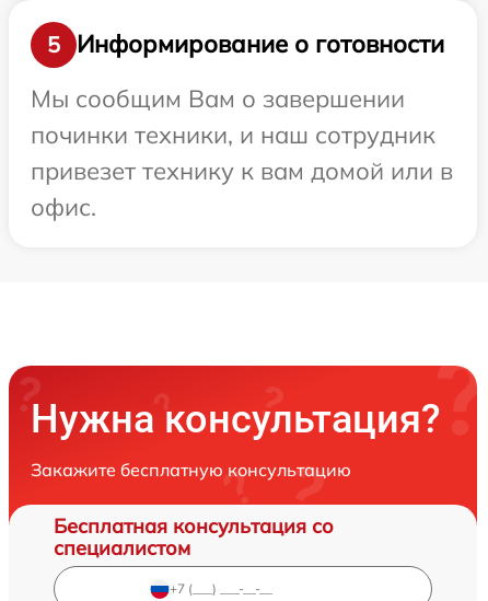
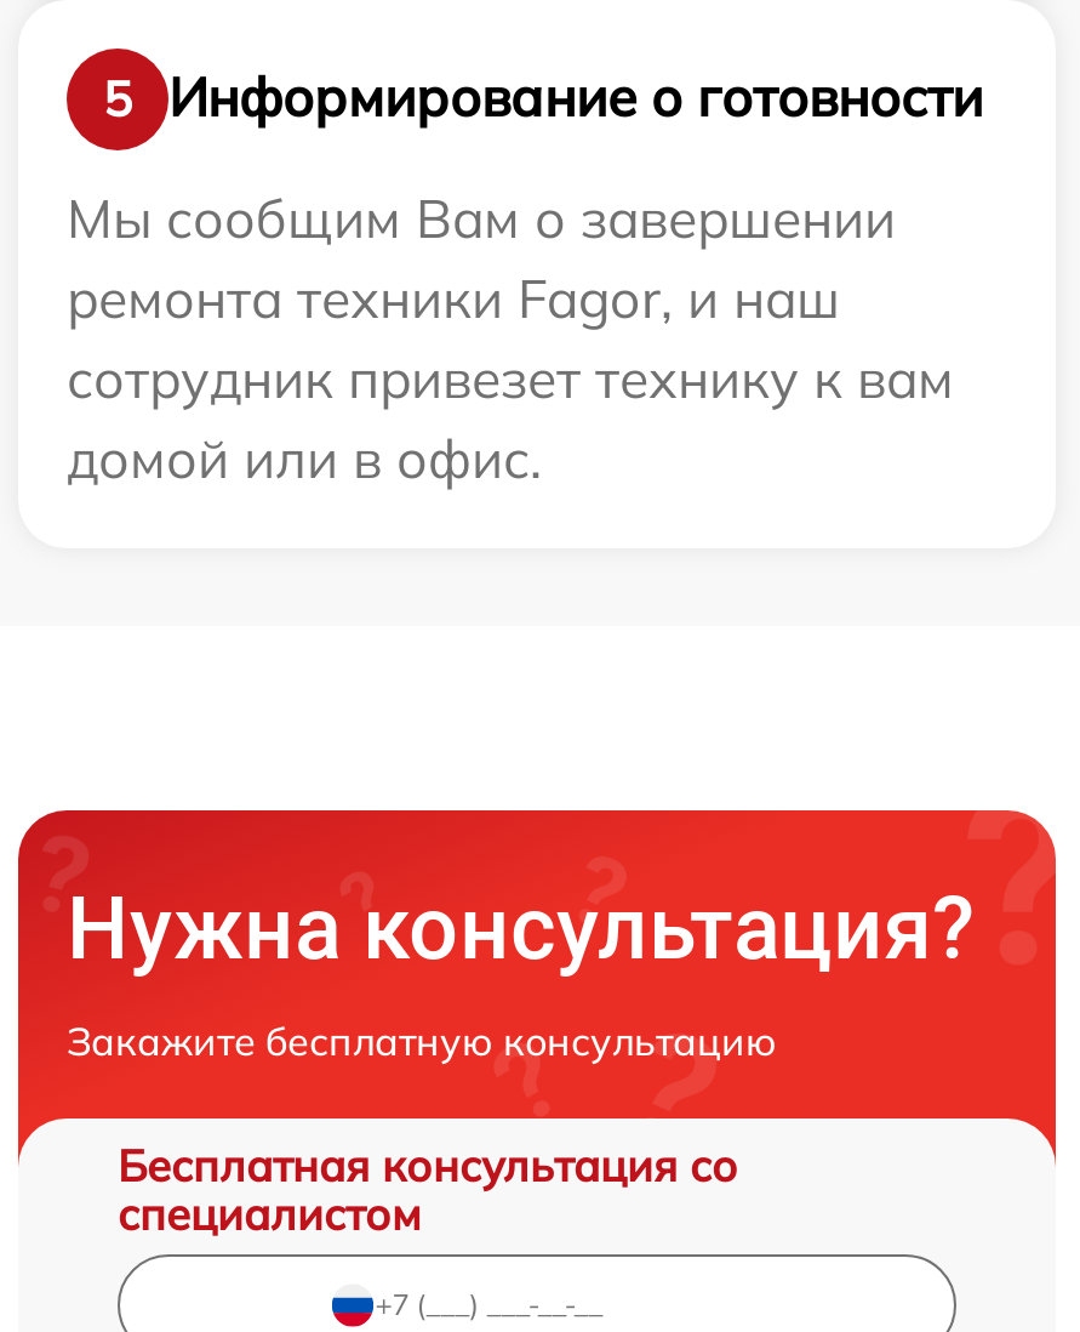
[31,119,453,222] починки техники, и наш сотрудник | привезет технику к вам домой или в | офис. -> [67,263,954,492] ремонта техники Fagor, и наш | сотрудник привезет технику к вам | домой или в офис.

